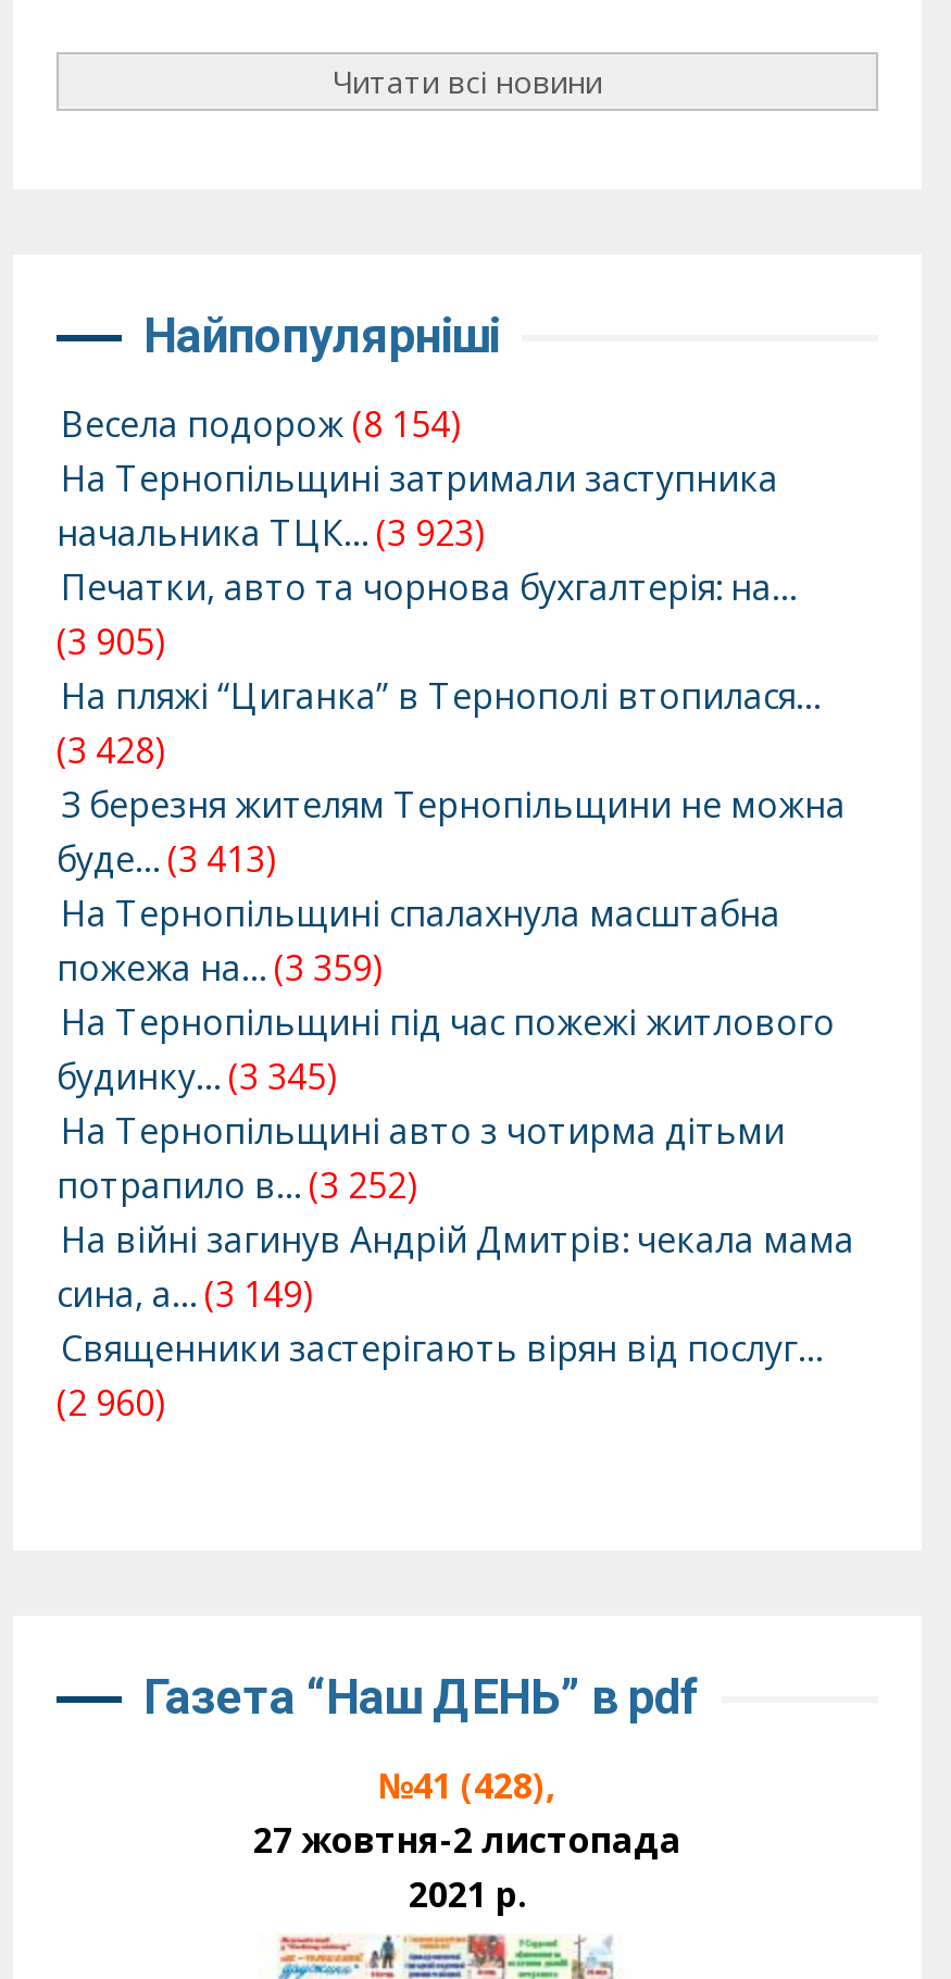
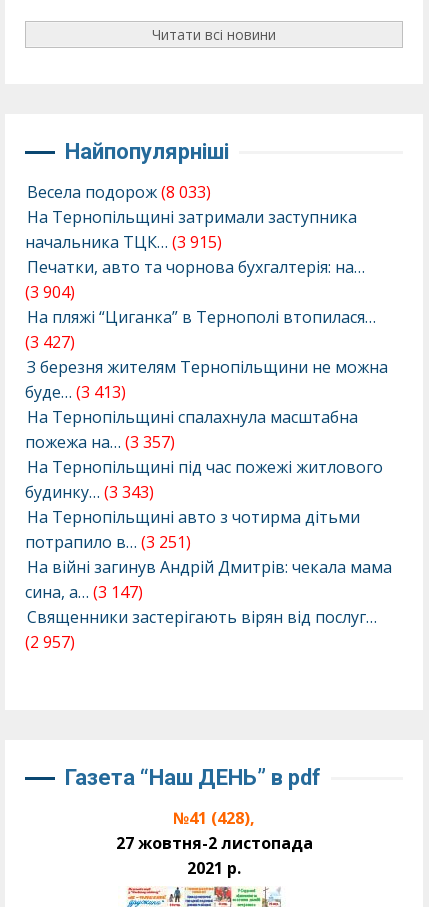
[61,401,461,449] Весела подорож (8 154) -> [27,181,211,203] Весела подорож (8 033)
[57,510,485,557] начальника ТЦК… (3 923) -> [25,231,222,253] начальника ТЦК… (3 915)
[57,618,165,666] (3 905) -> [25,281,75,303] (3 904)
[57,727,165,775] (3 428) -> [25,331,75,353] (3 427)
[57,944,383,992] пожежа на… (3 359) -> [25,431,175,453] пожежа на… (3 357)
[57,1053,337,1101] будинку… (3 345) -> [25,481,154,503] будинку… (3 343)
[57,1162,417,1210] потрапило в… (3 252) -> [25,531,191,553] потрапило в… (3 251)
[57,1271,313,1319] сина, а… (3 149) -> [25,581,143,603] сина, а… (3 147)
[57,1379,165,1427] (2 960) -> [25,631,75,653] (2 957)

